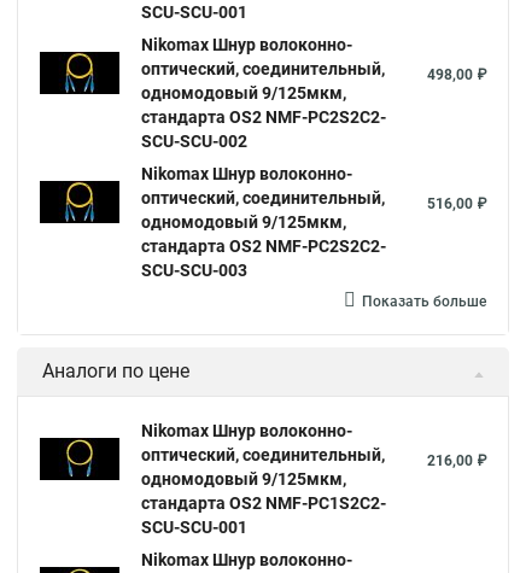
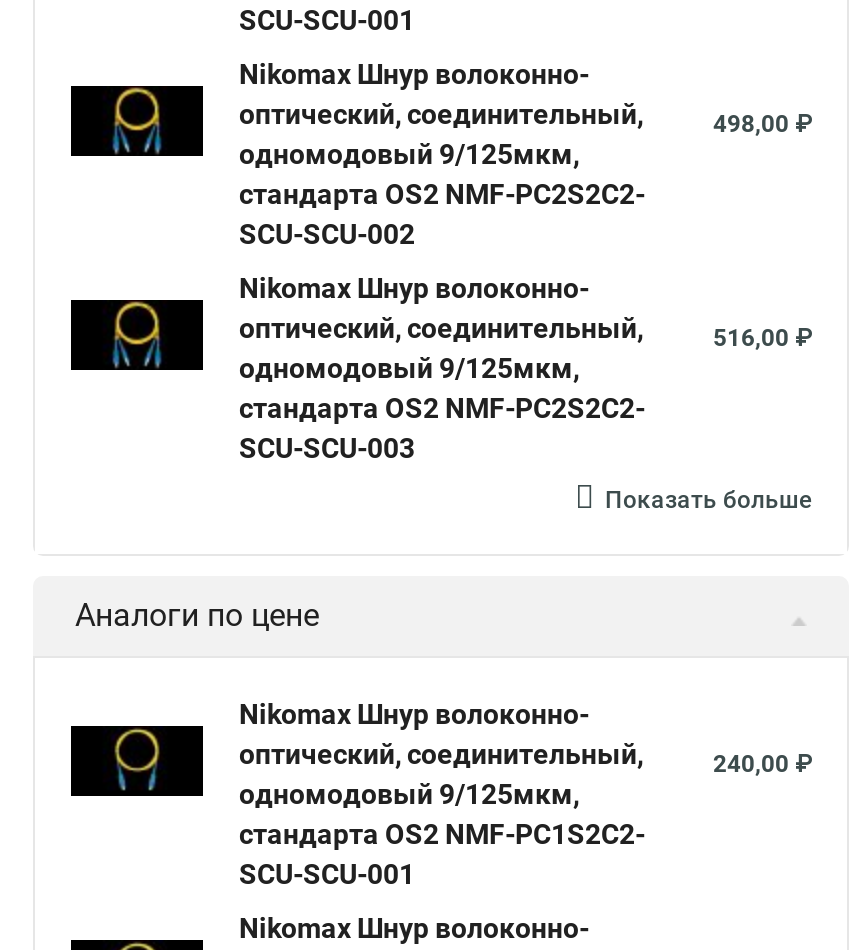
[427,452,486,469] 216,00 ₽ -> [713,750,811,778] 240,00 ₽

